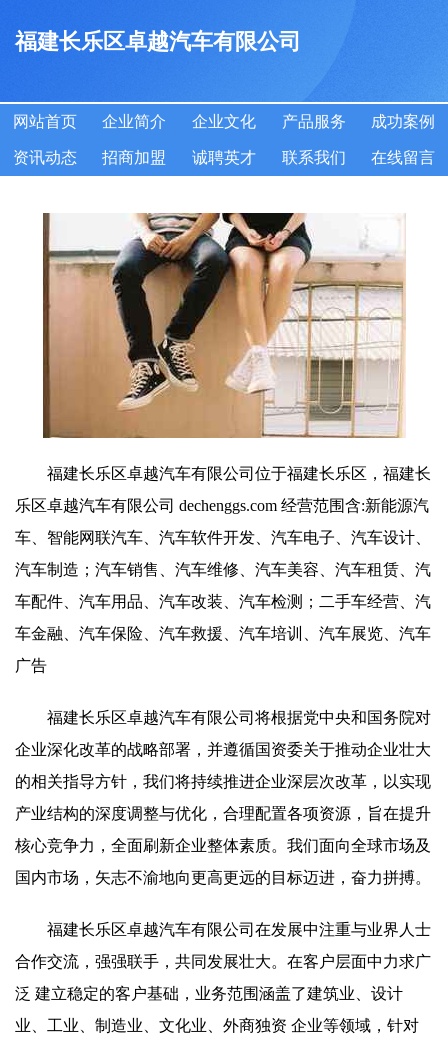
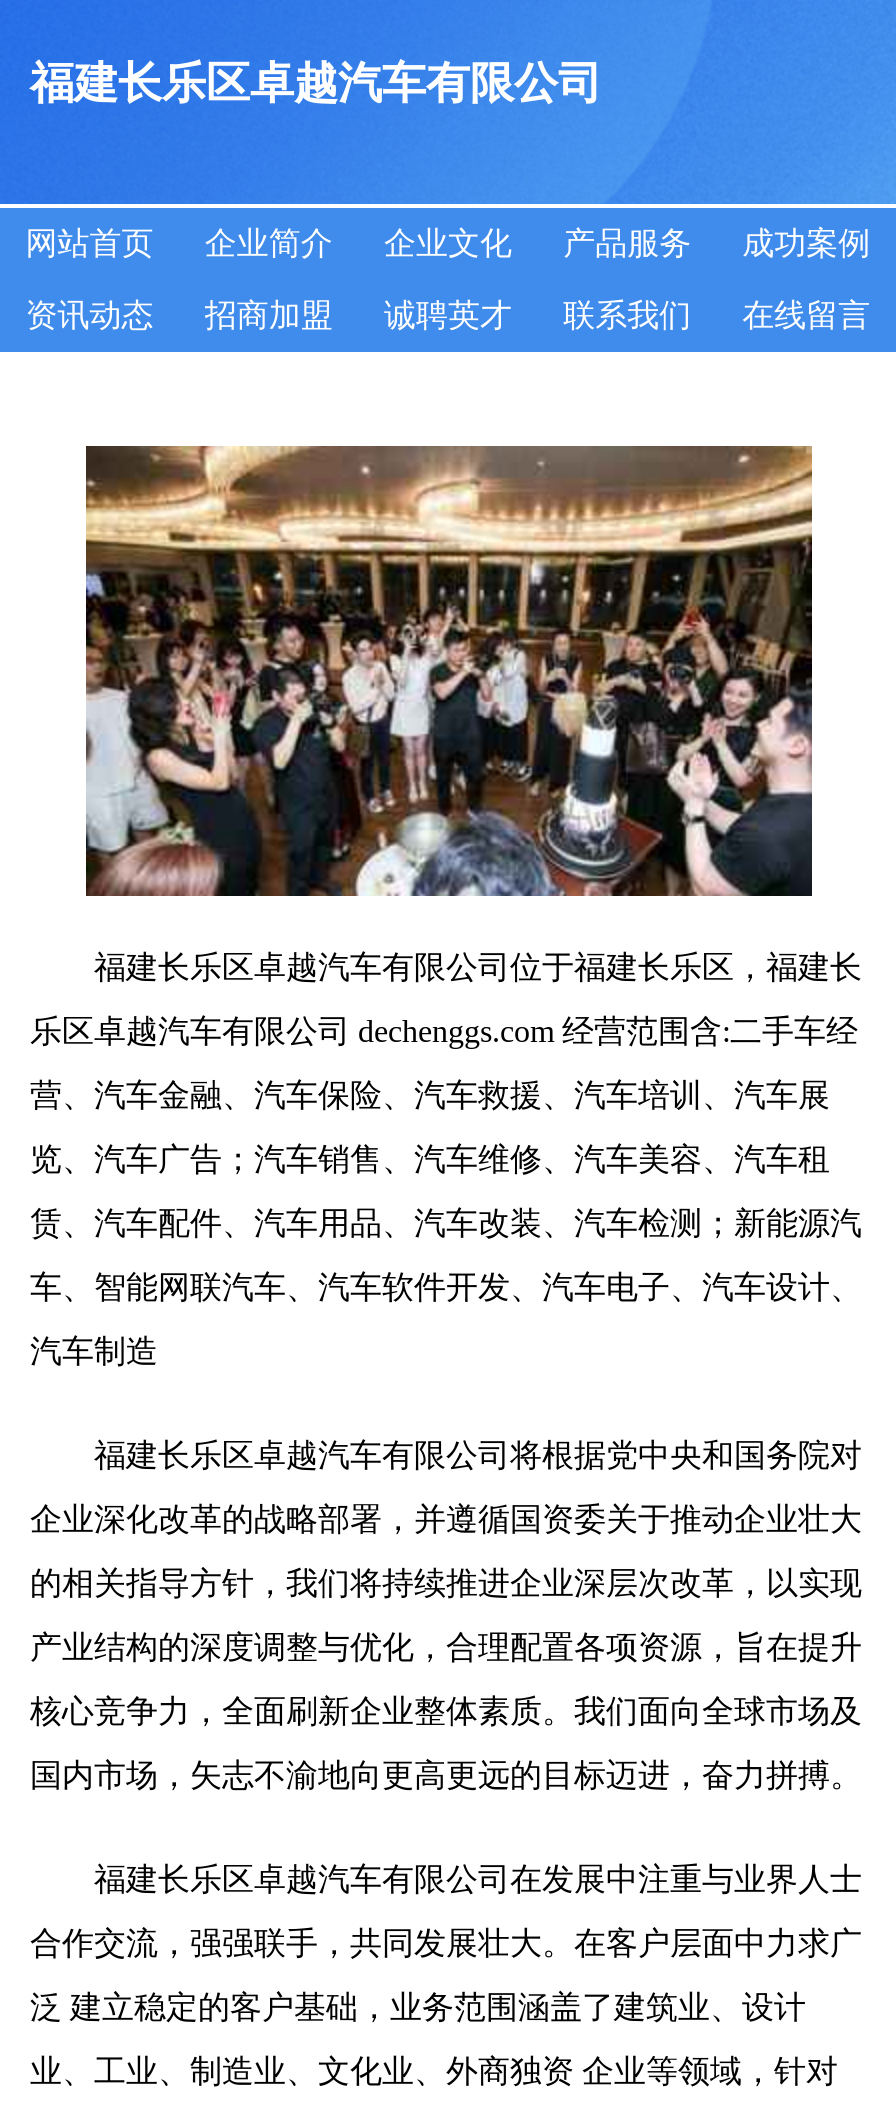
[42,212,406,439] [image] -> [84,444,814,898] [image]
[15,497,429,514] 乐区卓越汽车有限公司 dechenggs.com 经营范围含:新能源汽 -> [30,1014,862,1240] 乐区卓越汽车有限公司 dechenggs.com 经营范围含:二手车经 | 营、汽车金融、汽车保险、汽车救援、汽车培训、汽车展 | 览、汽车广告；汽车销售、汽车维修、汽车美容、汽车租 | 赁、汽车配件、汽车用品、汽车改装、汽车检测；新能源汽
moved [15,529,431,546] -> [30,1270,862,1304]: 车、智能网联汽车、汽车软件开发、汽车电子、汽车设计、
[15,561,431,674] 汽车制造；汽车销售、汽车维修、汽车美容、汽车租赁、汽 | 车配件、汽车用品、汽车改装、汽车检测；二手车经营、汽 | 车金融、汽车保险、汽车救援、汽车培训、汽车展览、汽车 | 广告 -> [30,1334,158,1368] 汽车制造

